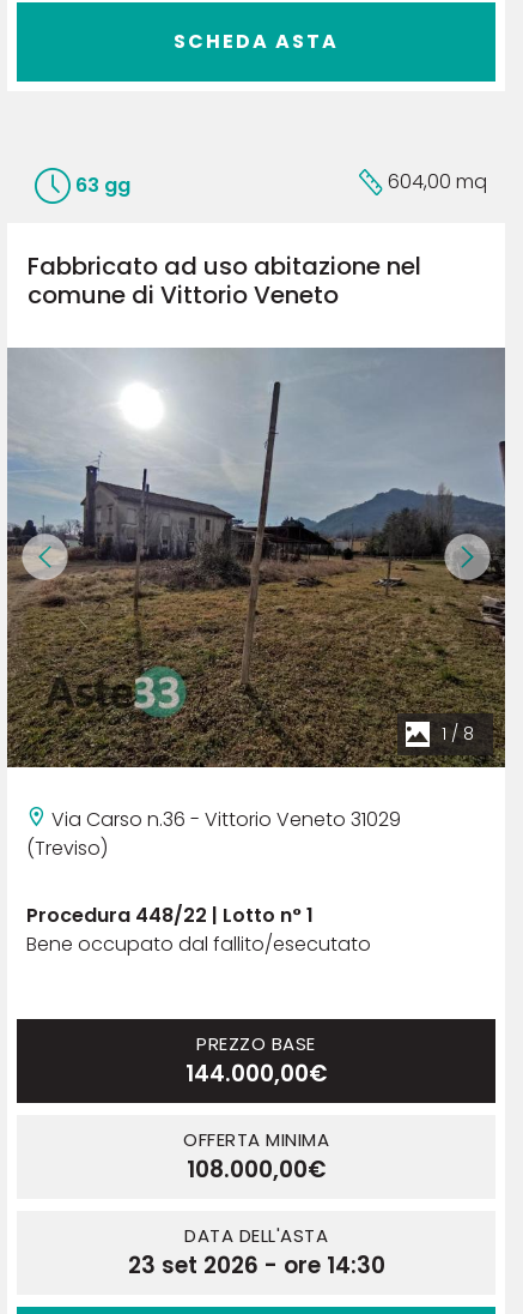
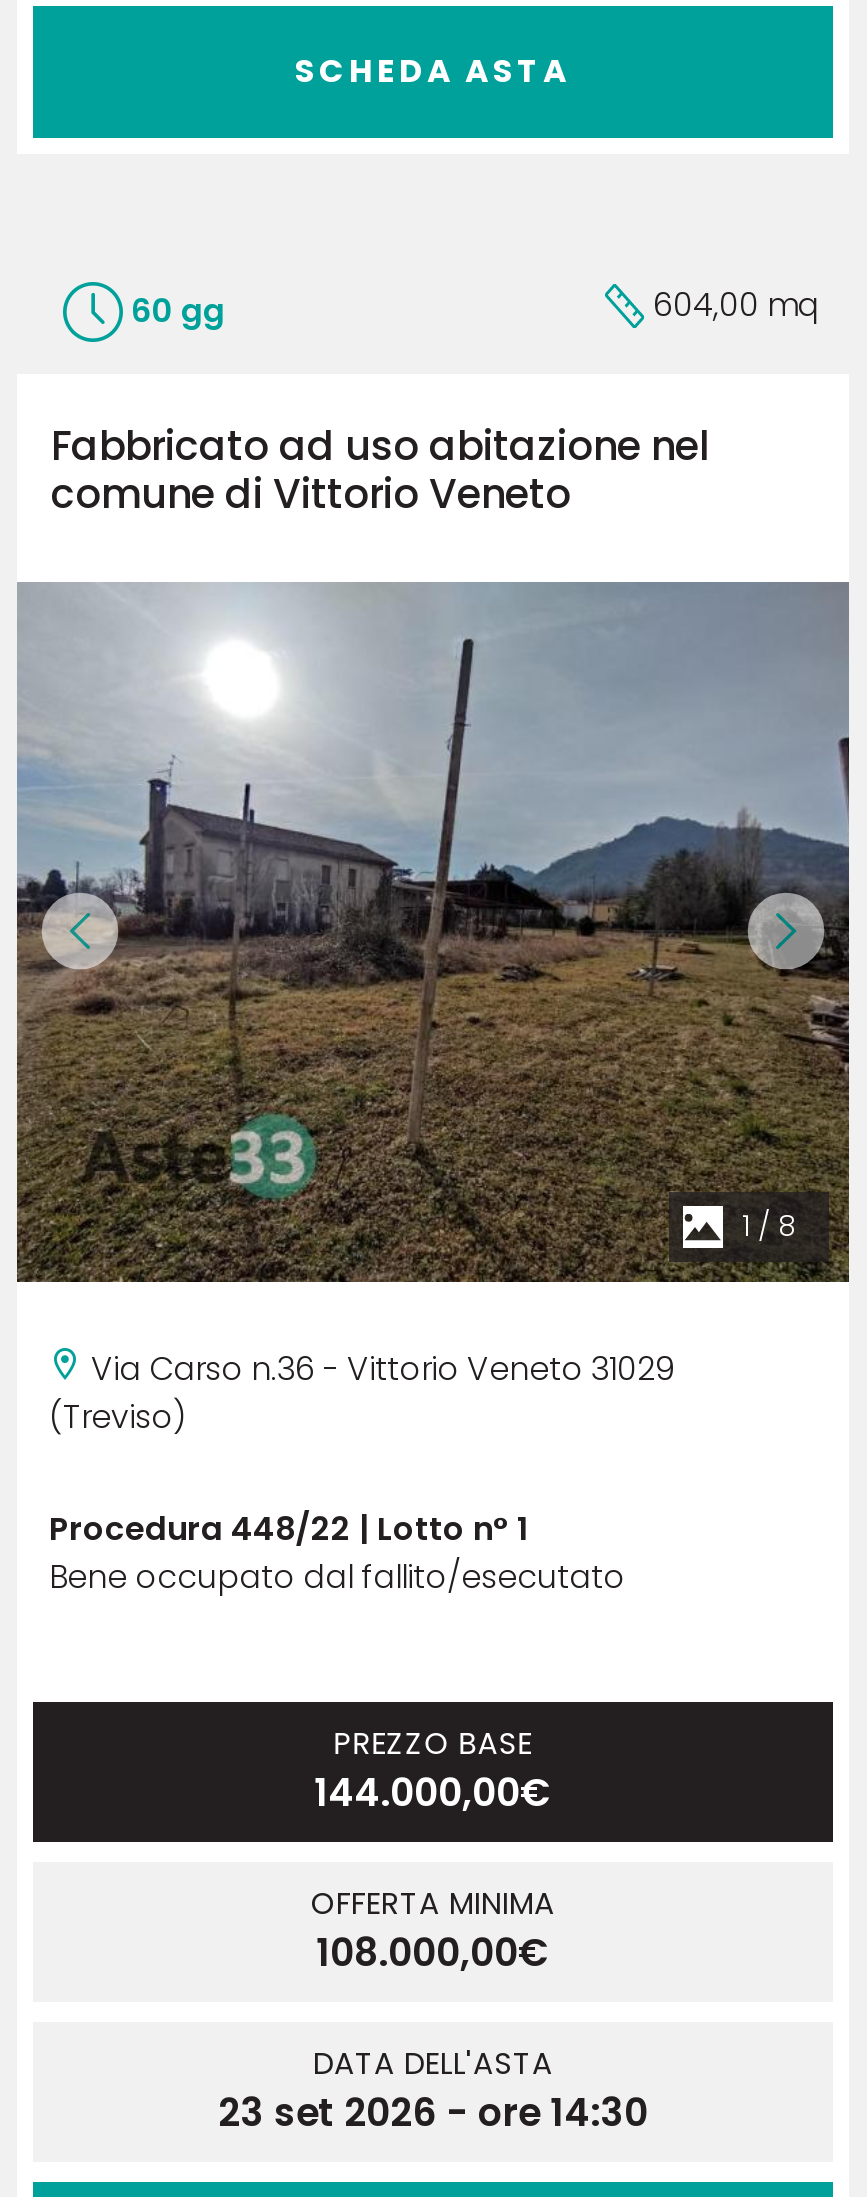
[75,171,130,199] 63 gg -> [131,287,225,333] 60 gg

